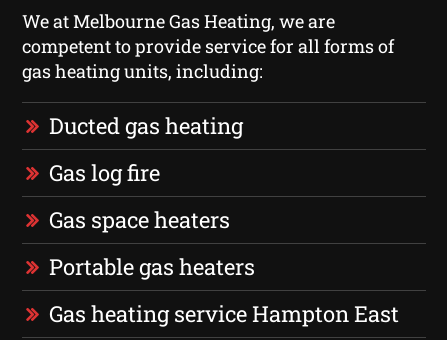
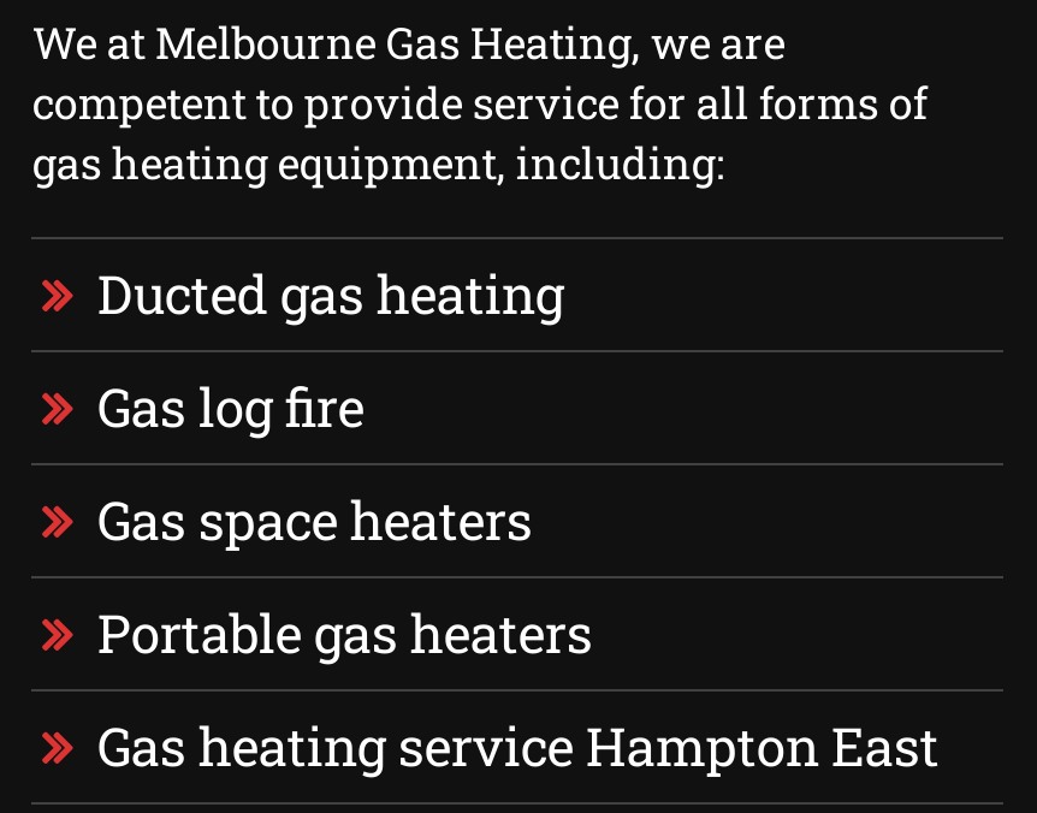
[22,59,263,83] gas heating units, including: -> [32,133,725,191] gas heating equipment, including:

